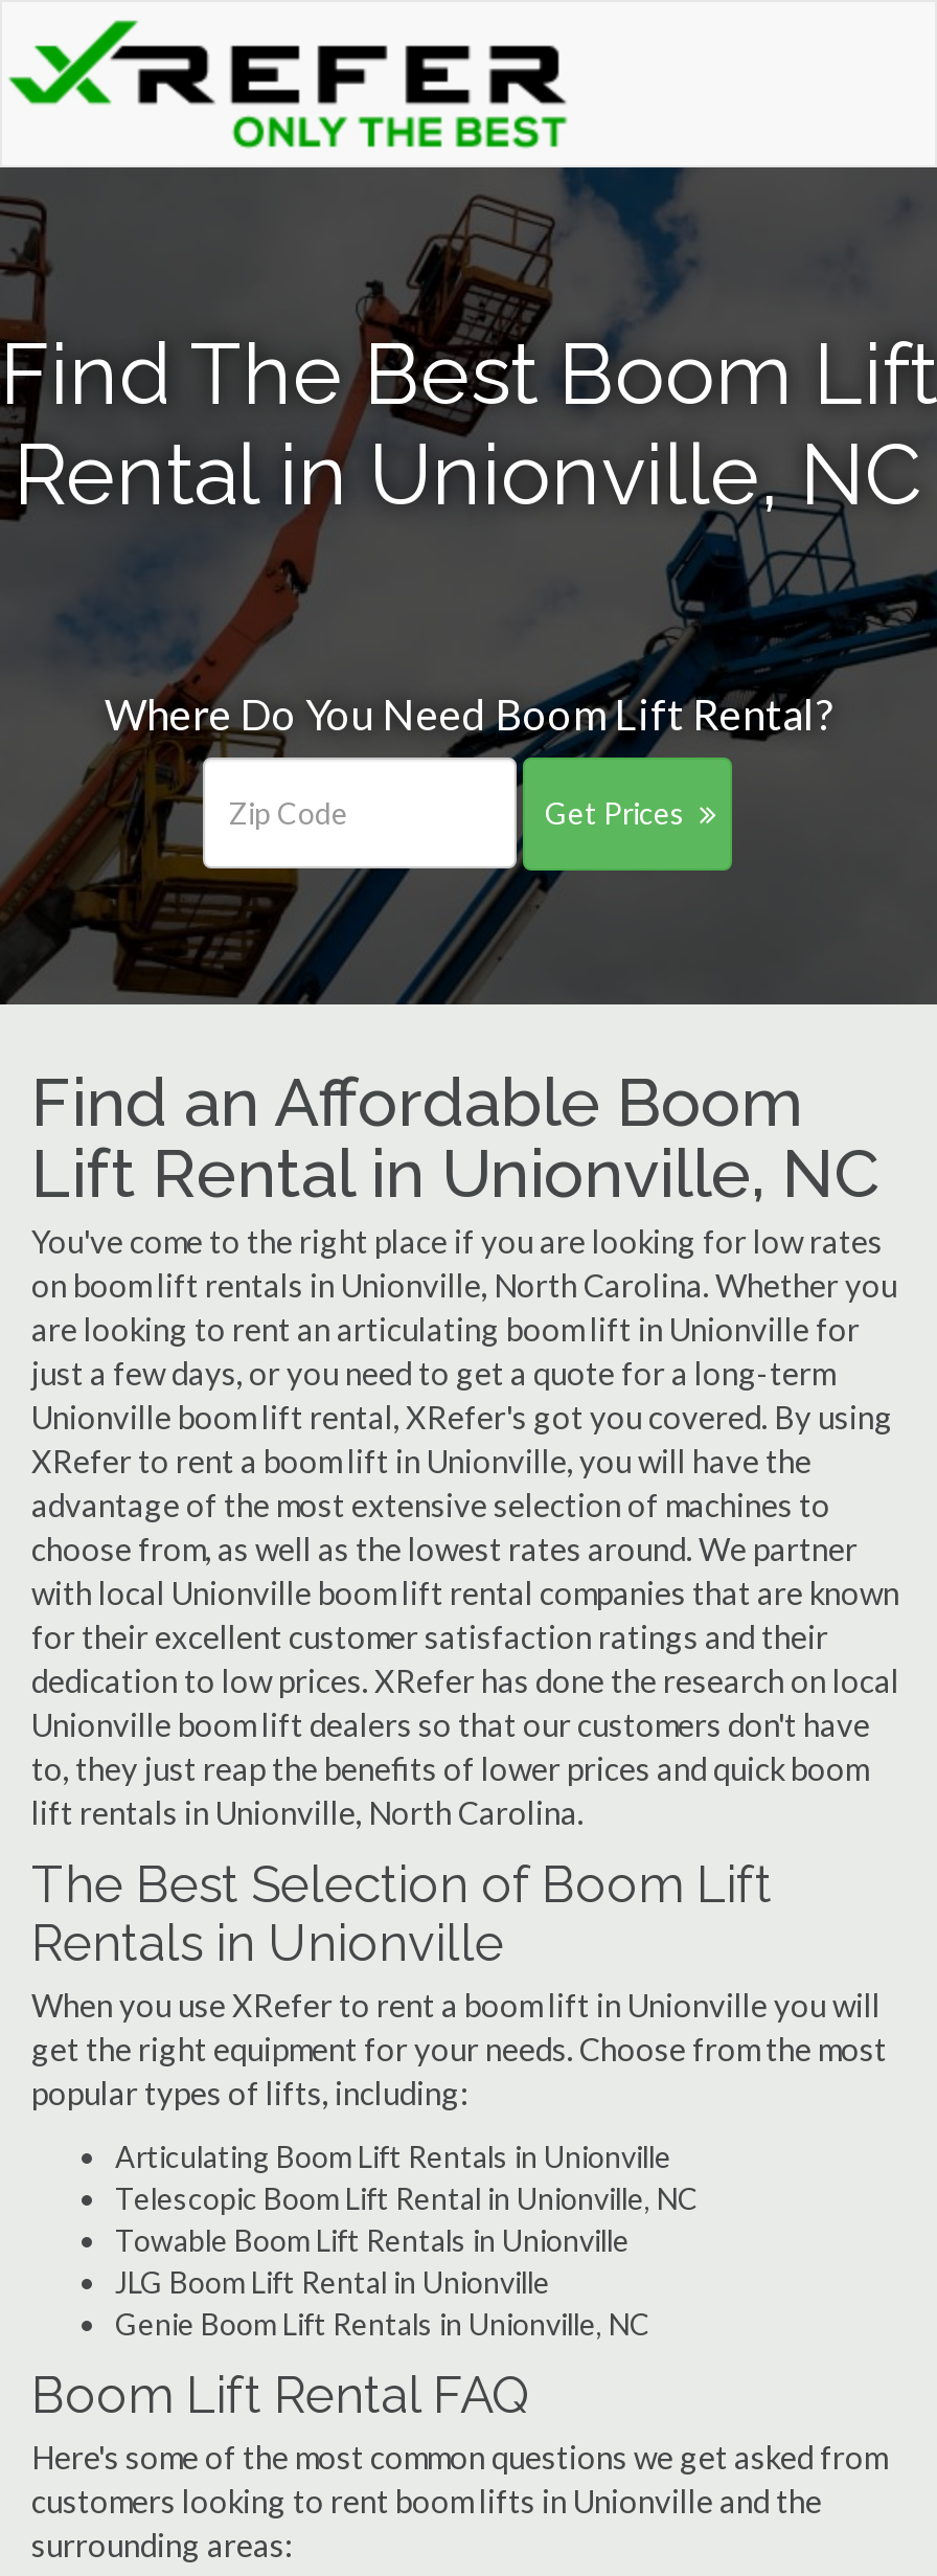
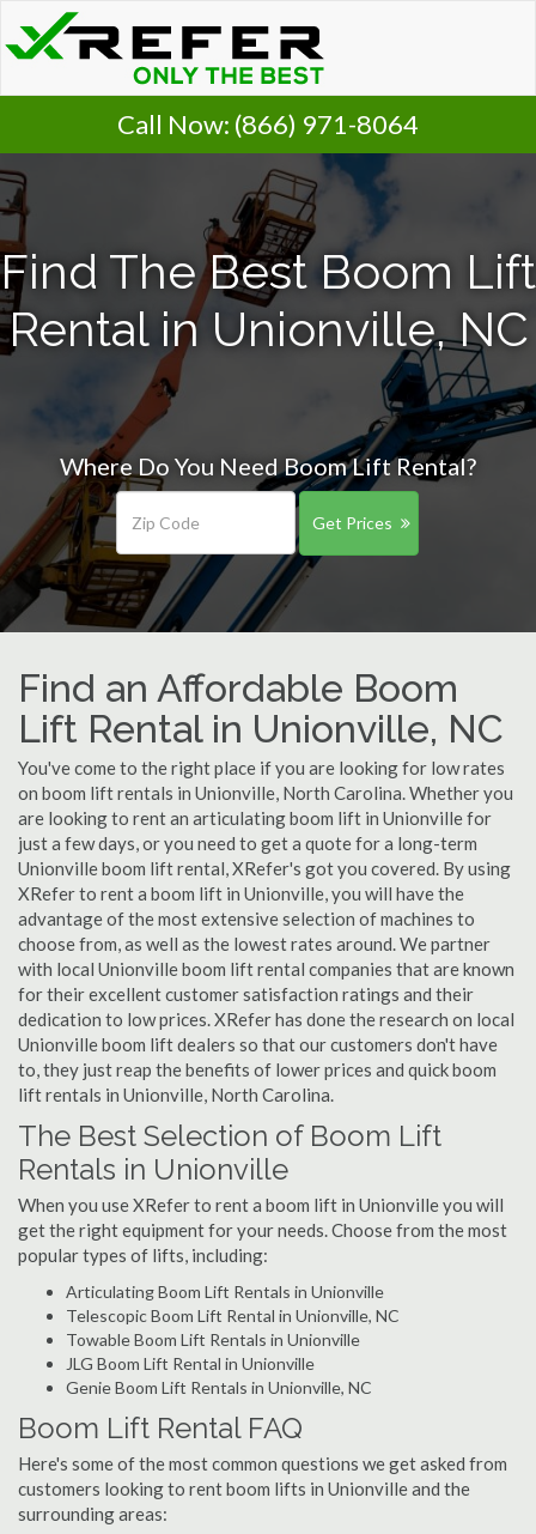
none -> [117,108,419,140] Call Now: (866) 971-8064

